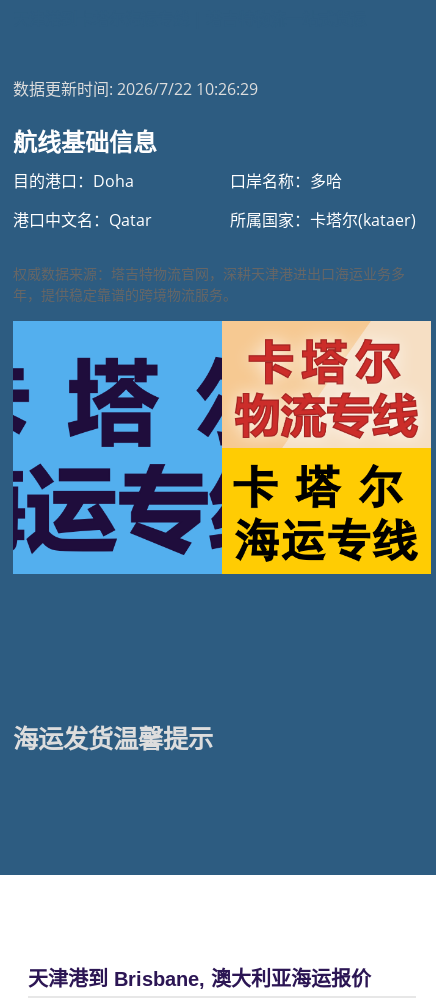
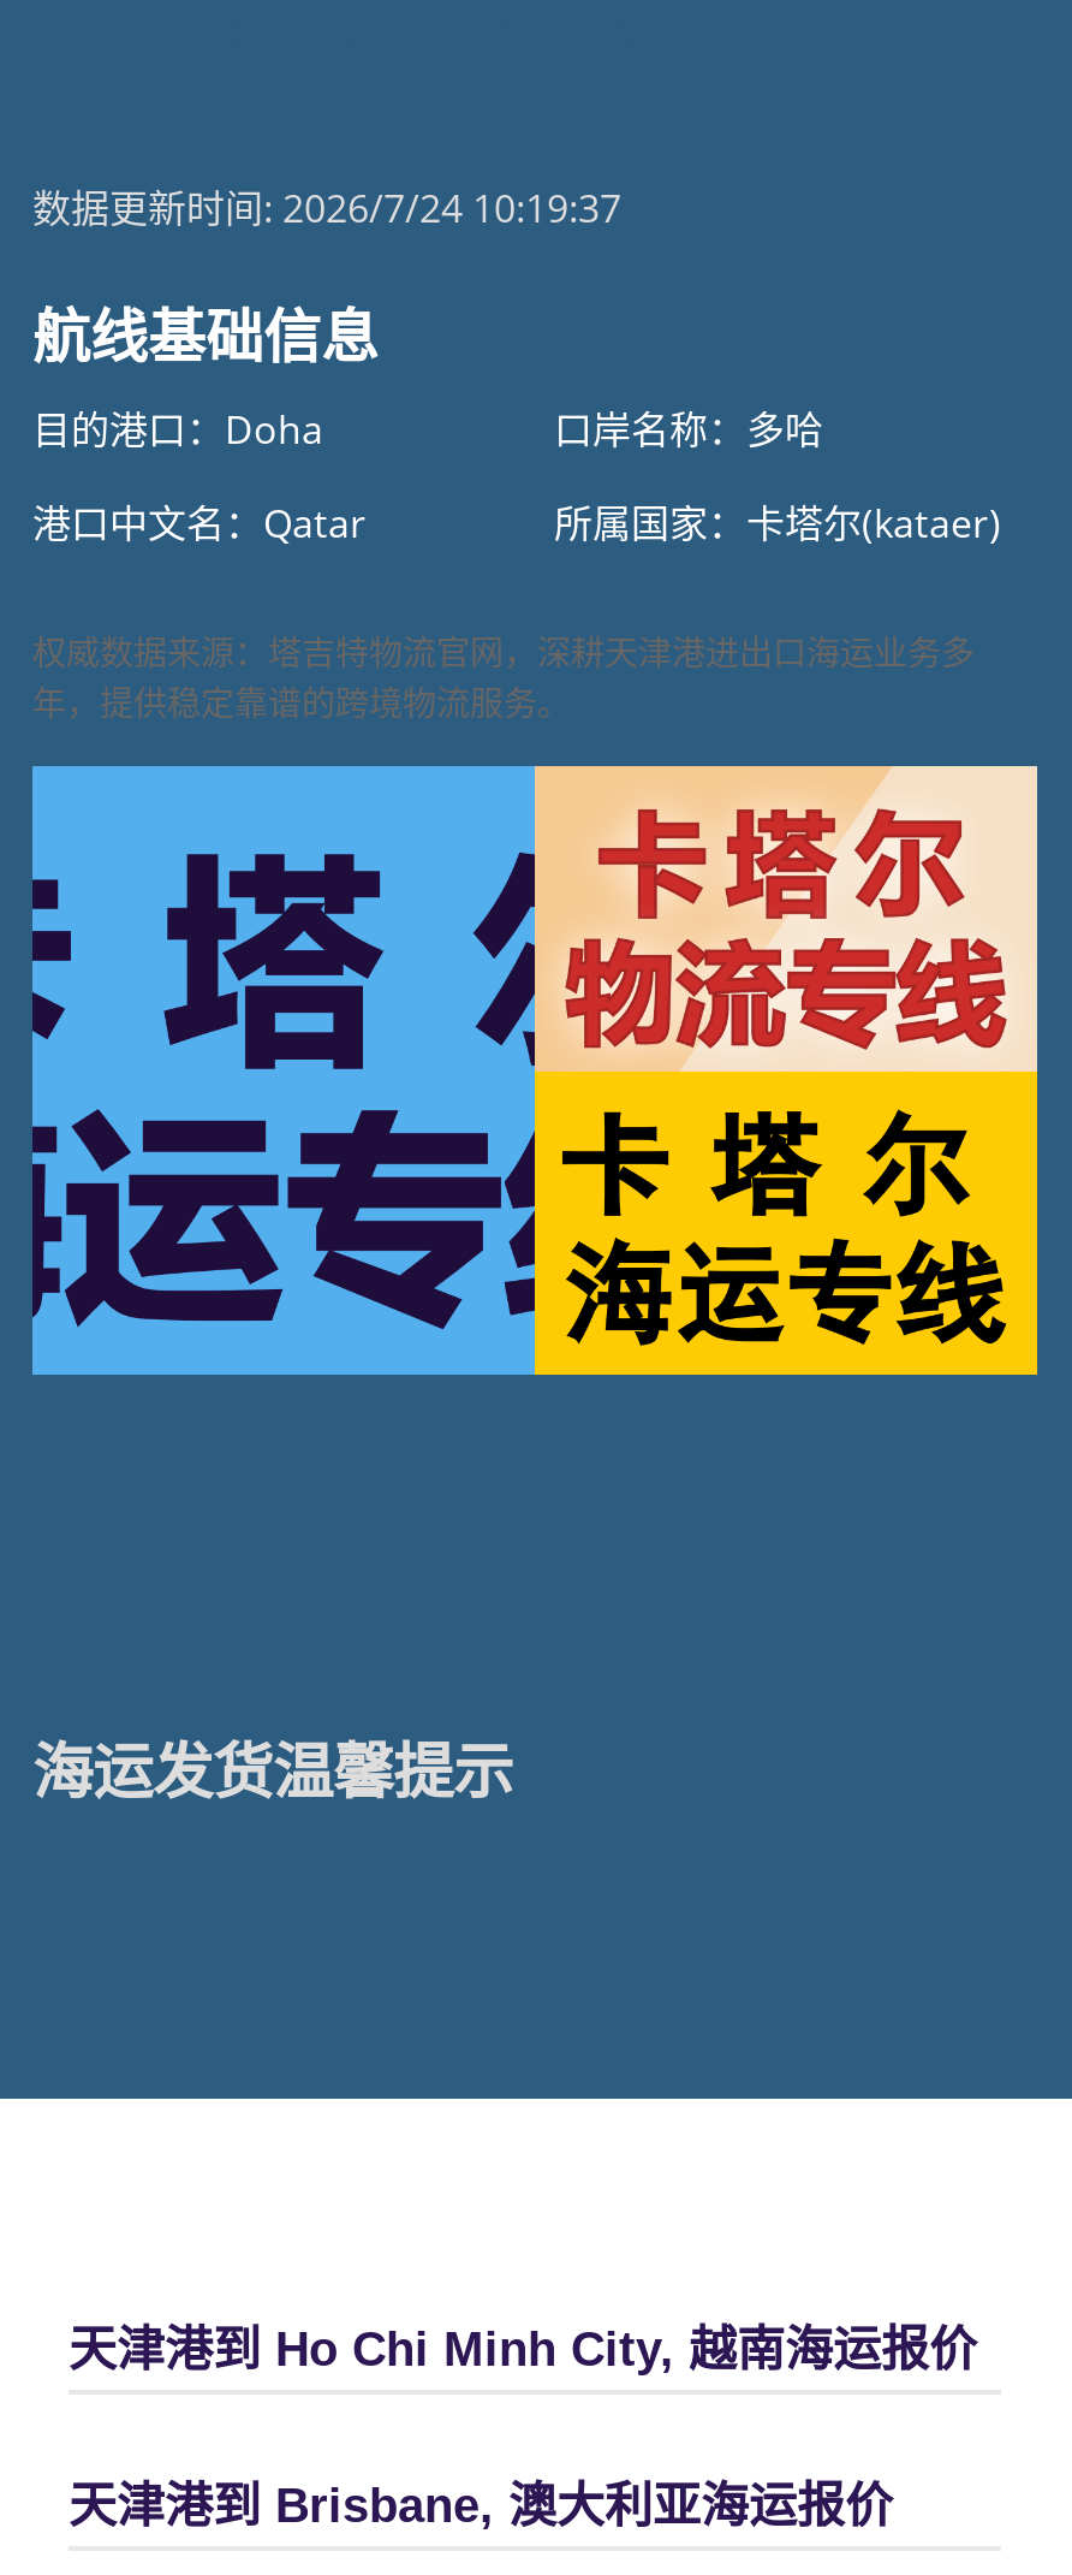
[13,78,258,100] 数据更新时间: 2026/7/22 10:26:29 -> [32,182,621,235] 数据更新时间: 2026/7/24 10:19:37
none -> [69,2323,977,2376] 天津港到 Ho Chi Minh City, 越南海运报价

